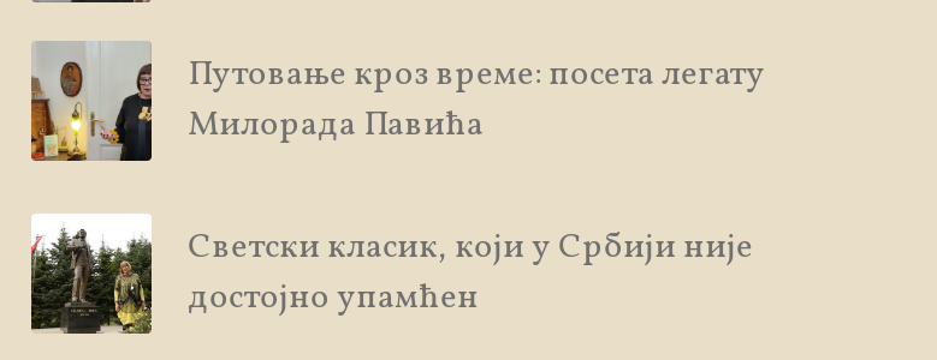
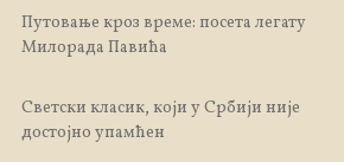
[29,41,154,163] [image] -> none
[29,214,154,336] [image] -> none

